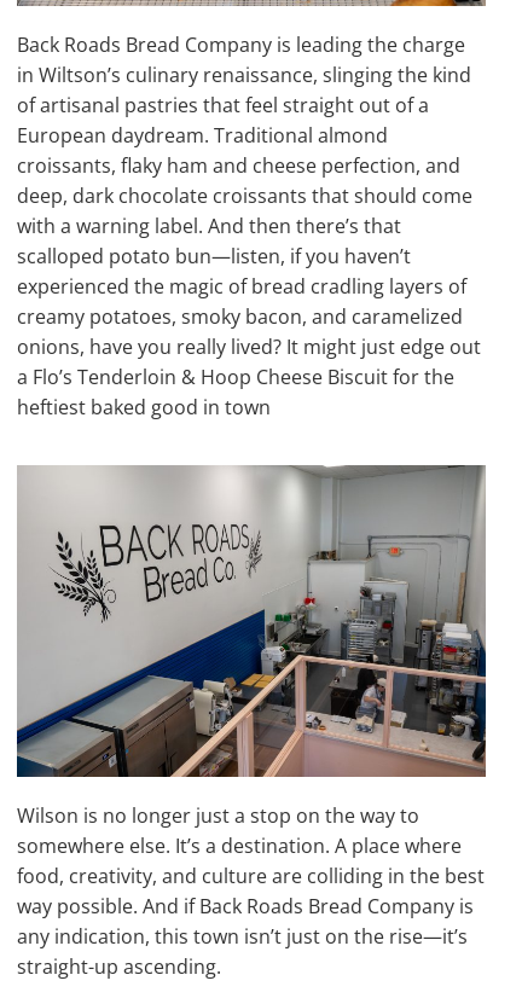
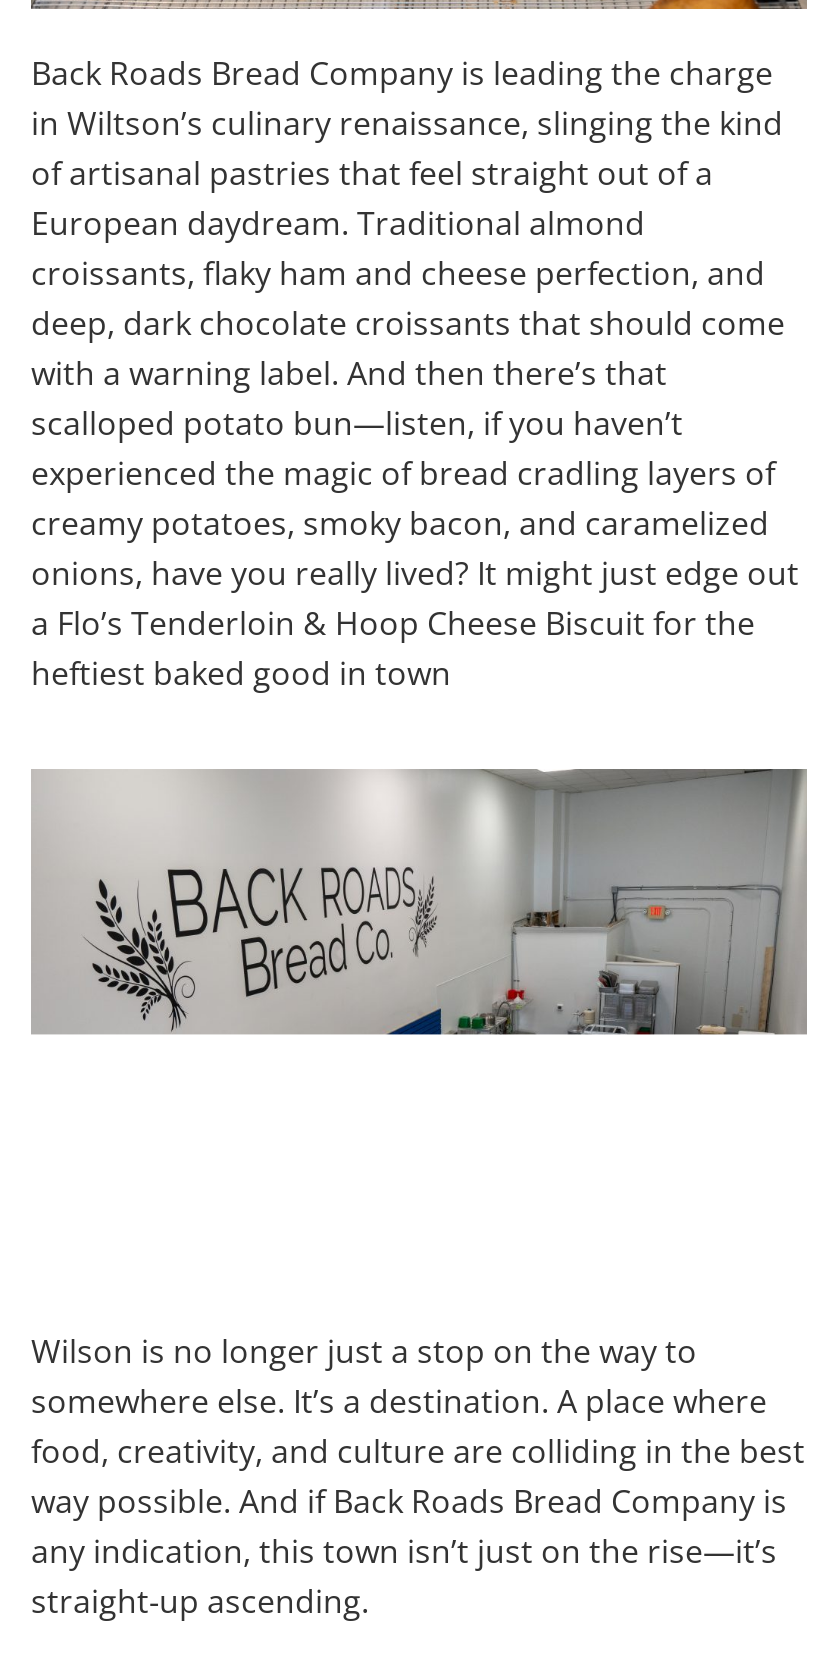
[16,623,487,778] [image] -> none

